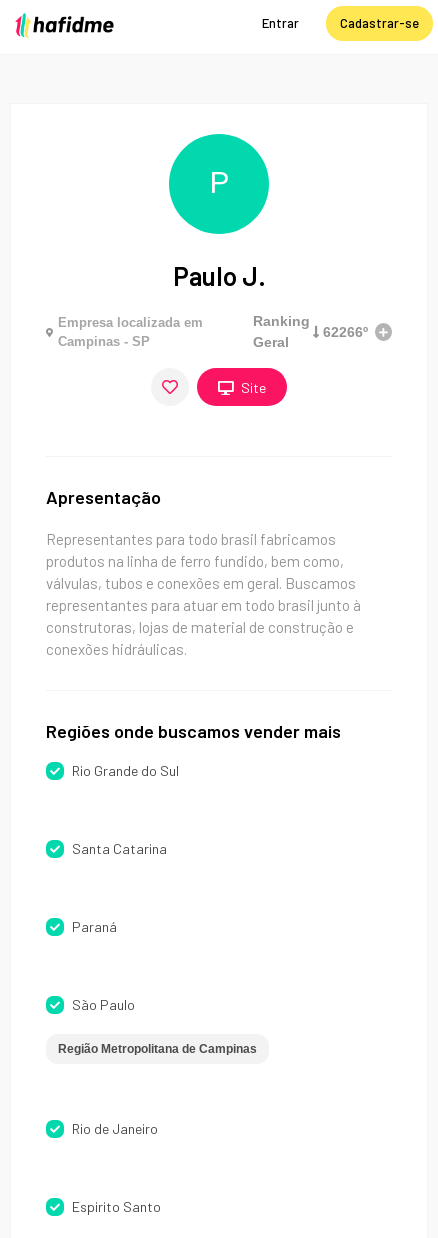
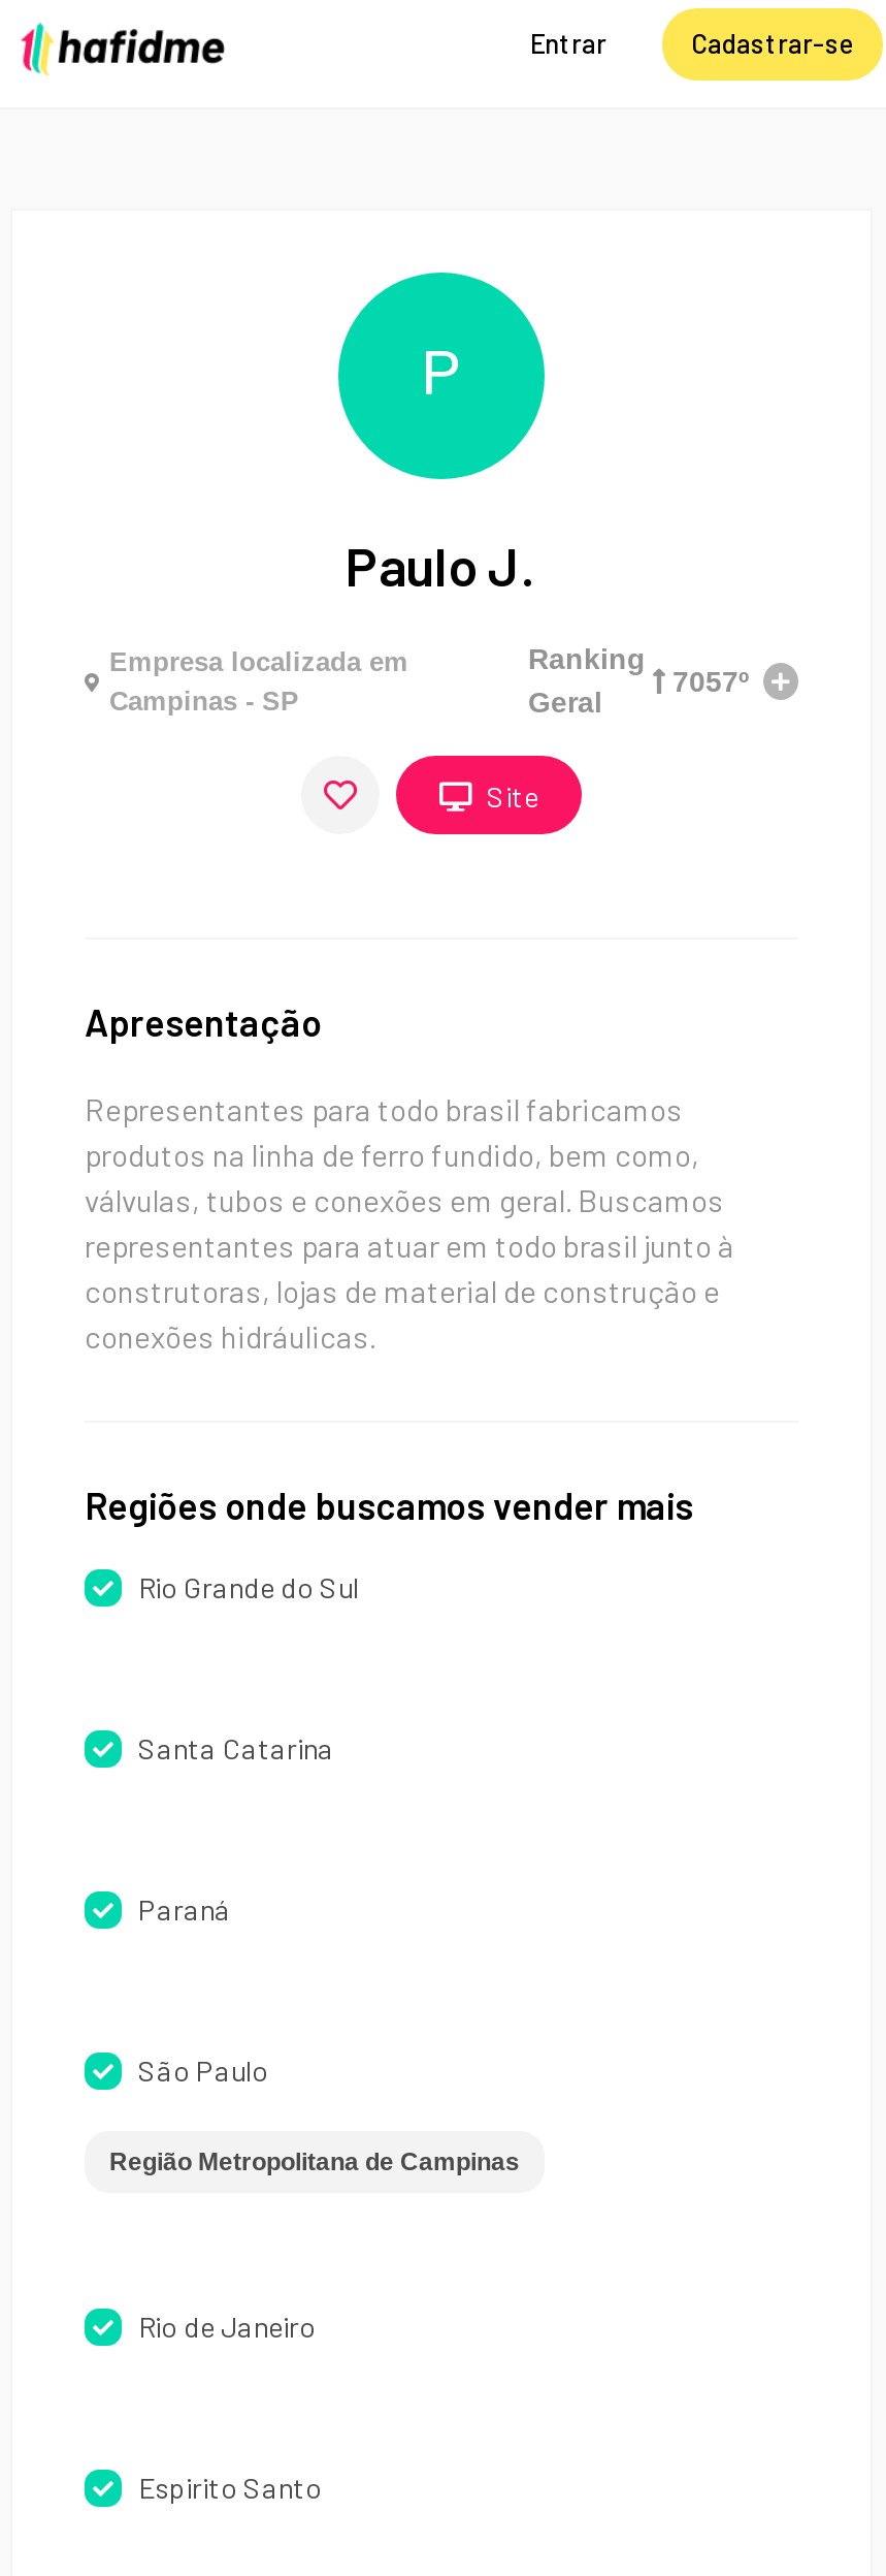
[323,324,368,340] 62266º -> [672,664,749,697] 7057º

